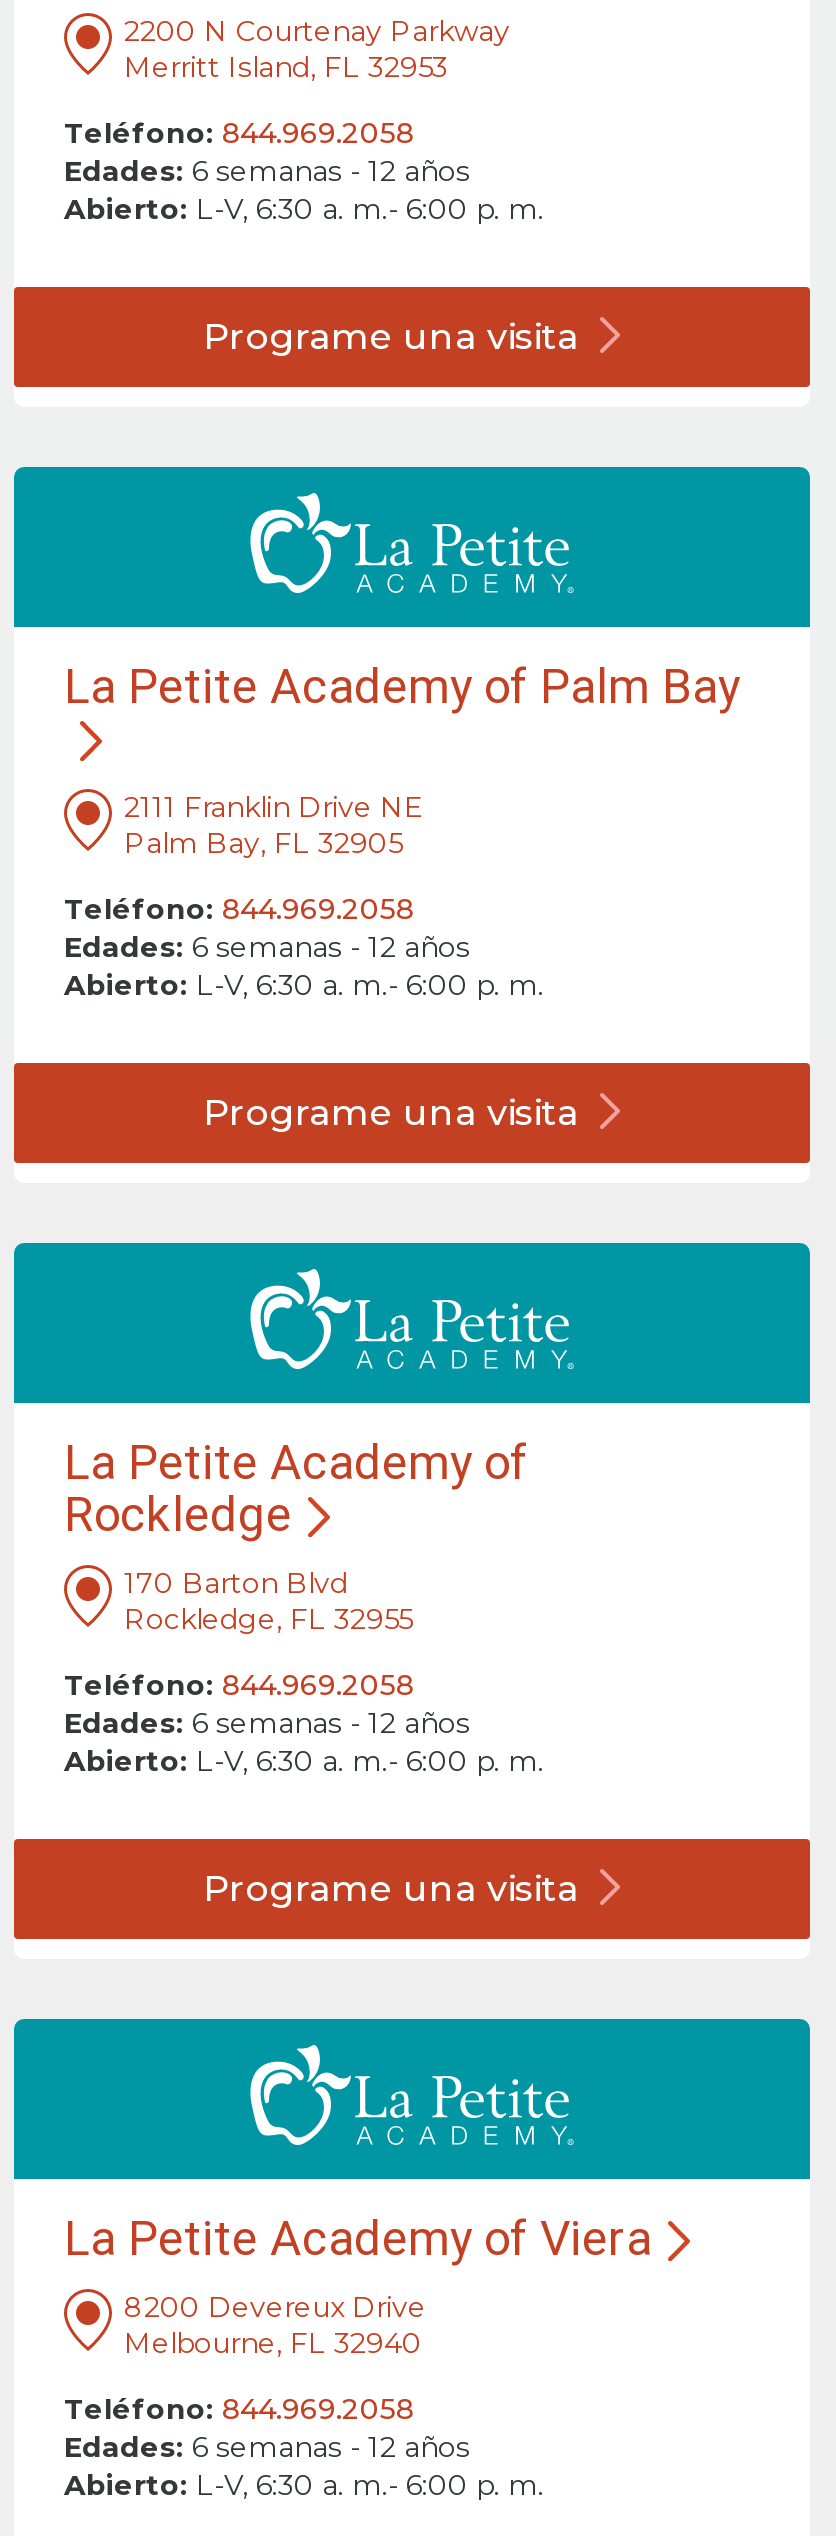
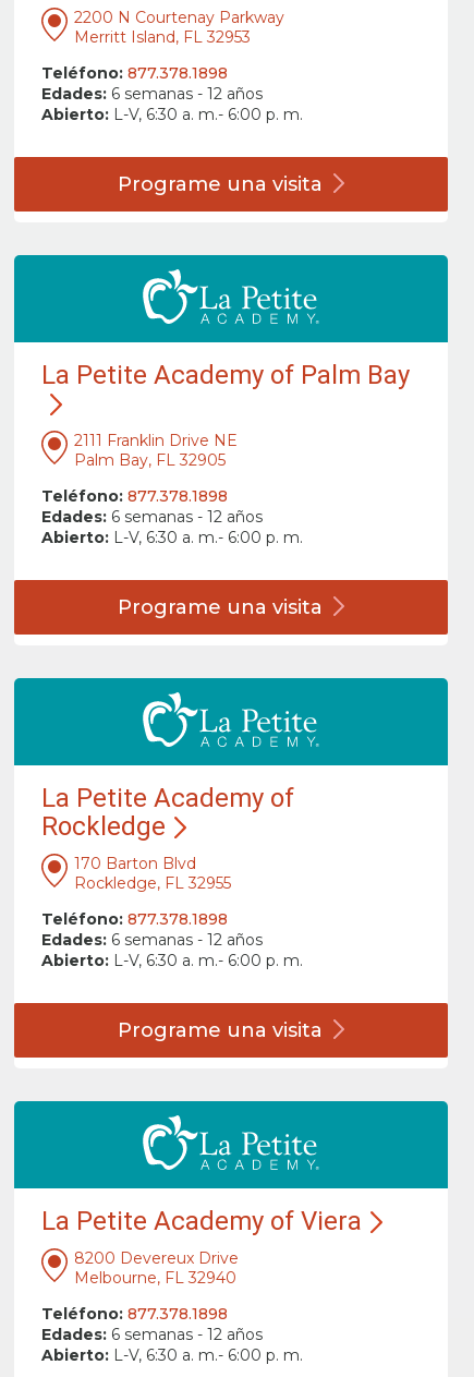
[64,116,414,152] Teléfono: 844.969.2058 -> [41,64,228,83] Teléfono: 877.378.1898
[64,892,414,928] Teléfono: 844.969.2058 -> [41,487,228,506] Teléfono: 877.378.1898
[64,1668,414,1704] Teléfono: 844.969.2058 -> [41,910,228,929] Teléfono: 877.378.1898
[64,2392,414,2428] Teléfono: 844.969.2058 -> [41,1304,228,1324] Teléfono: 877.378.1898

